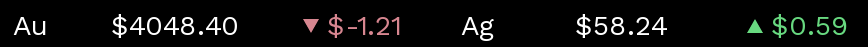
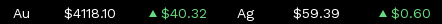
[111,9,239,41] $4048.40 -> [63,5,115,21] $4118.10
[327,9,495,41] $-1.21 Ag -> [161,5,254,21] $40.32 Ag
[575,9,667,41] $58.24 -> [293,5,340,21] $59.39
[771,9,849,41] $0.59 -> [391,5,431,21] $0.60

